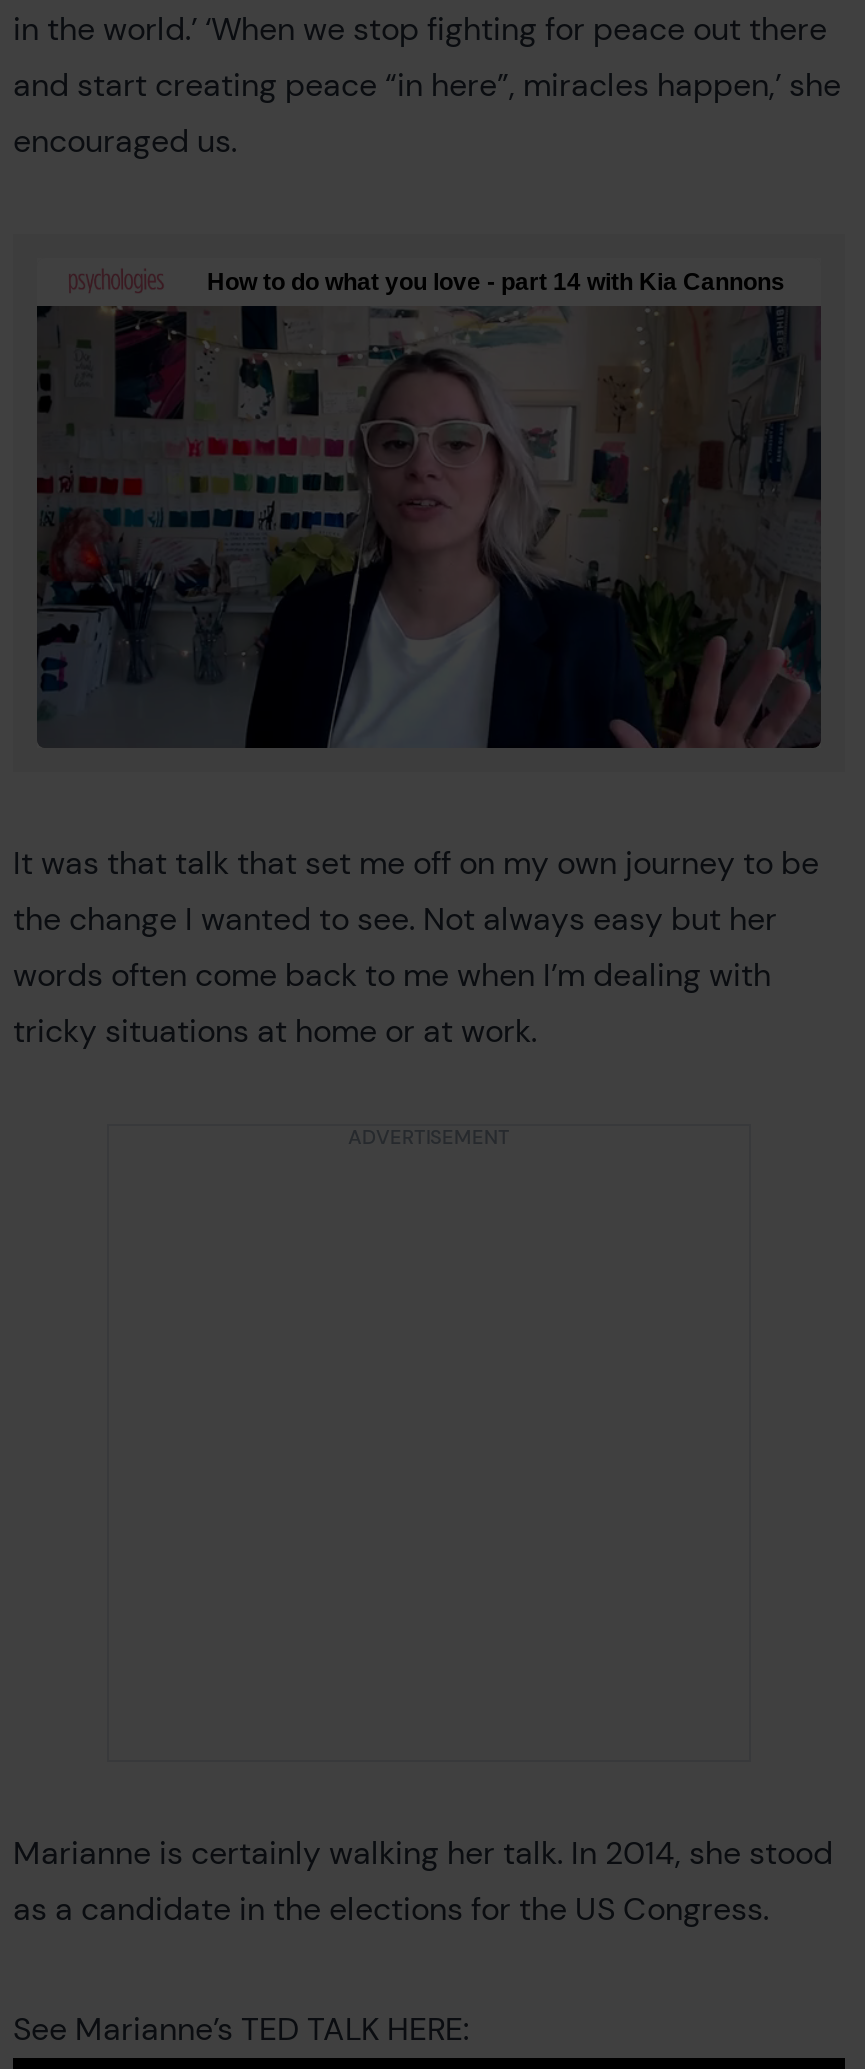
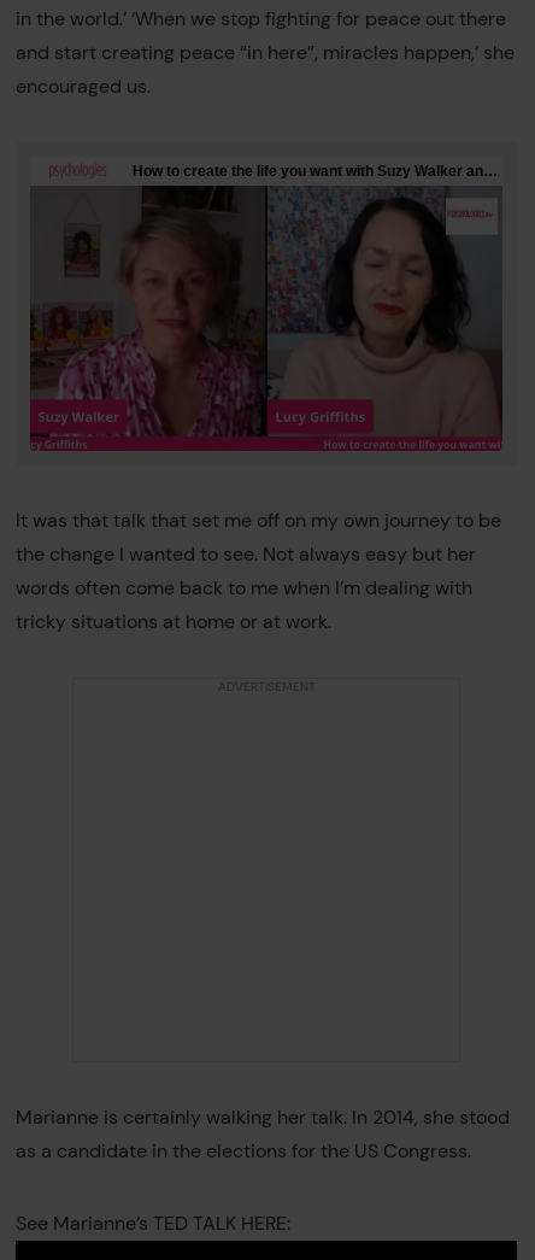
[35,271,823,751] [image] -> [29,164,504,452] [image]

